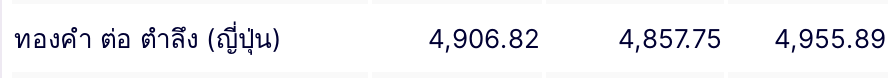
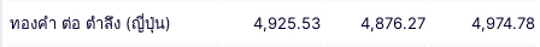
[428,22,540,54] 4,906.82 -> [253,13,321,33] 4,925.53
[618,22,722,54] 4,857.75 -> [360,13,425,33] 4,876.27
[774,22,886,54] 4,955.89 -> [471,13,535,33] 4,974.78

